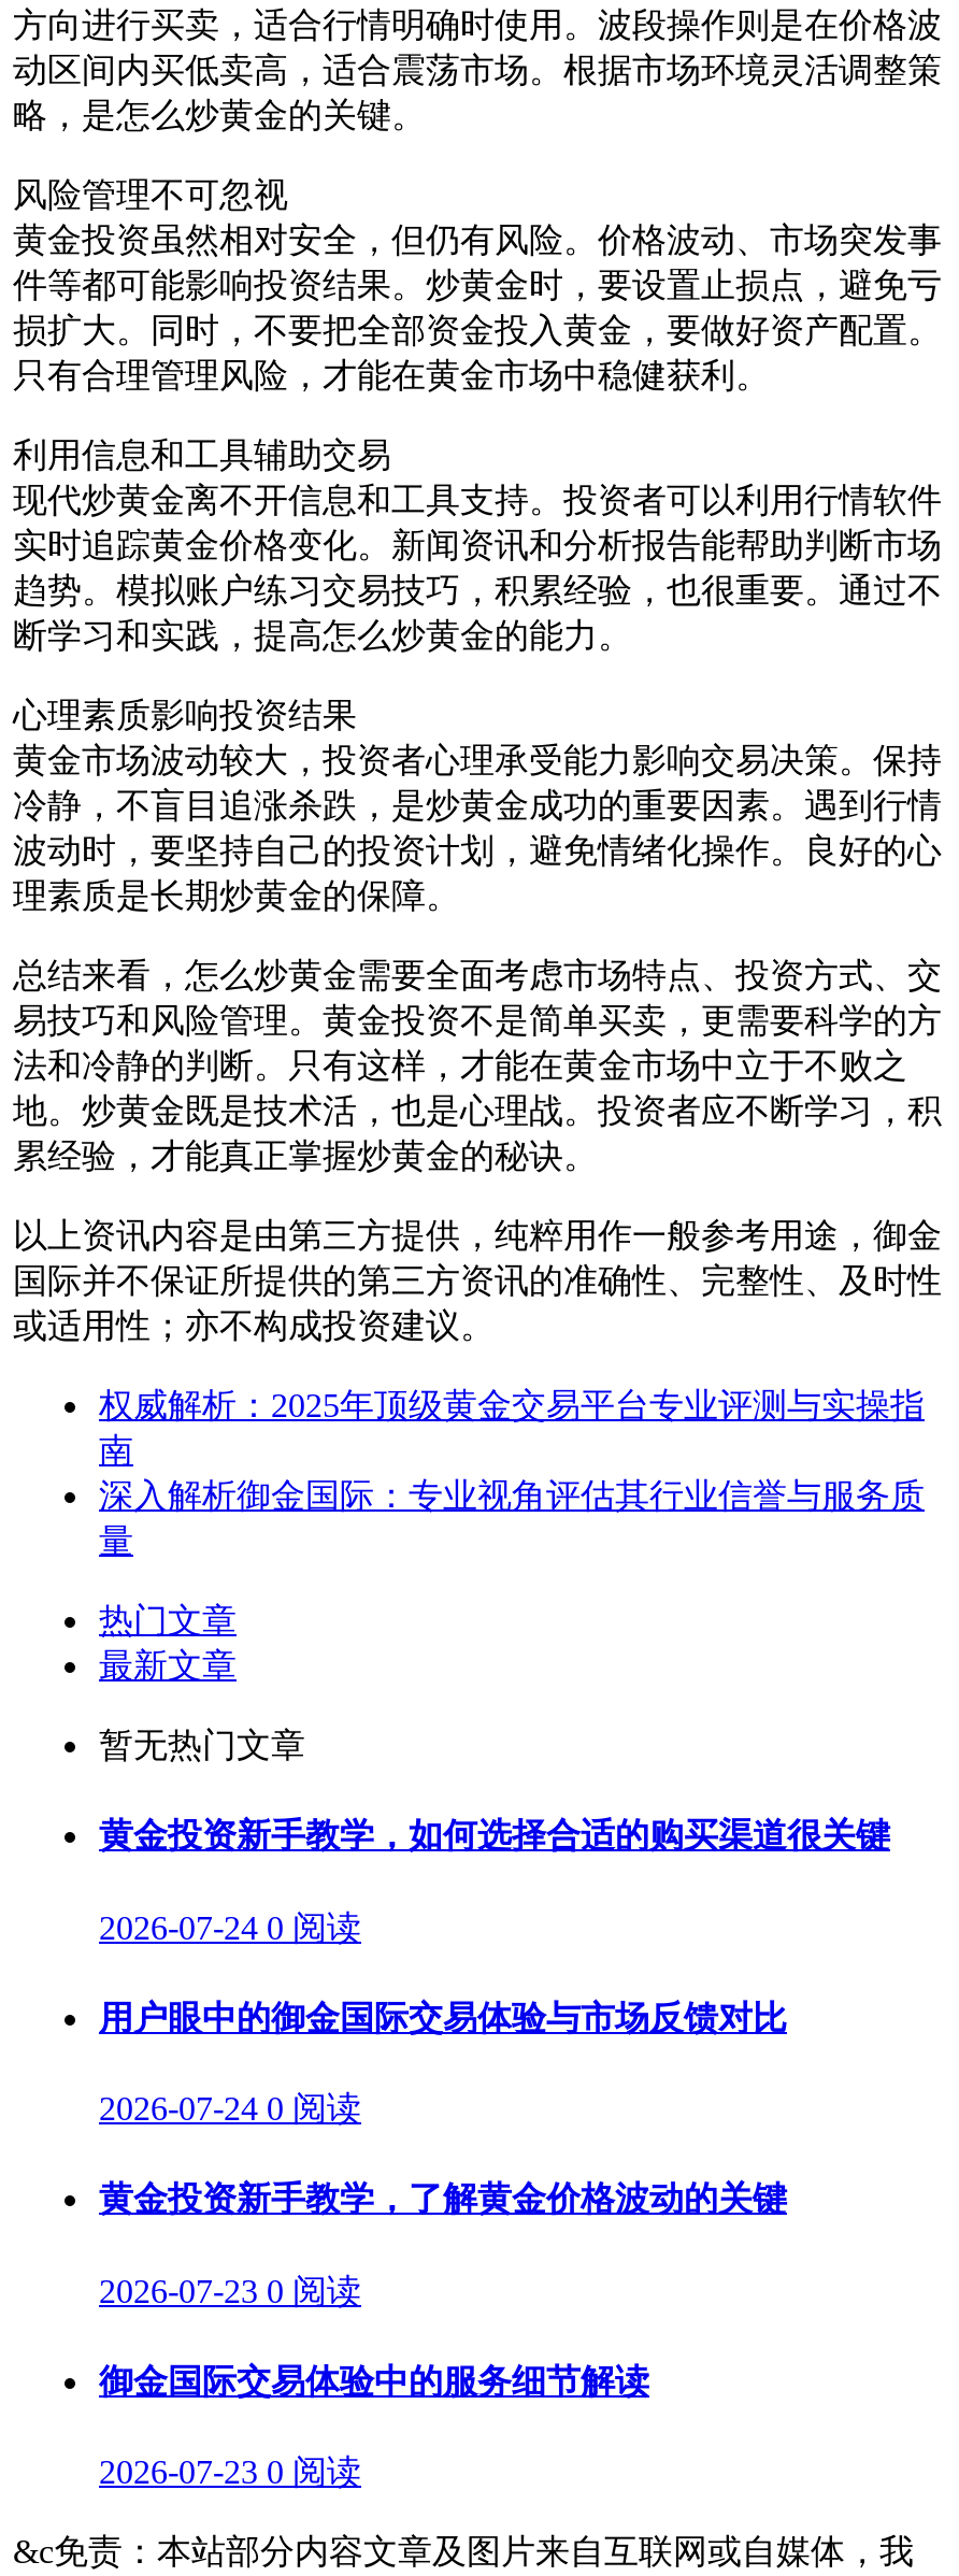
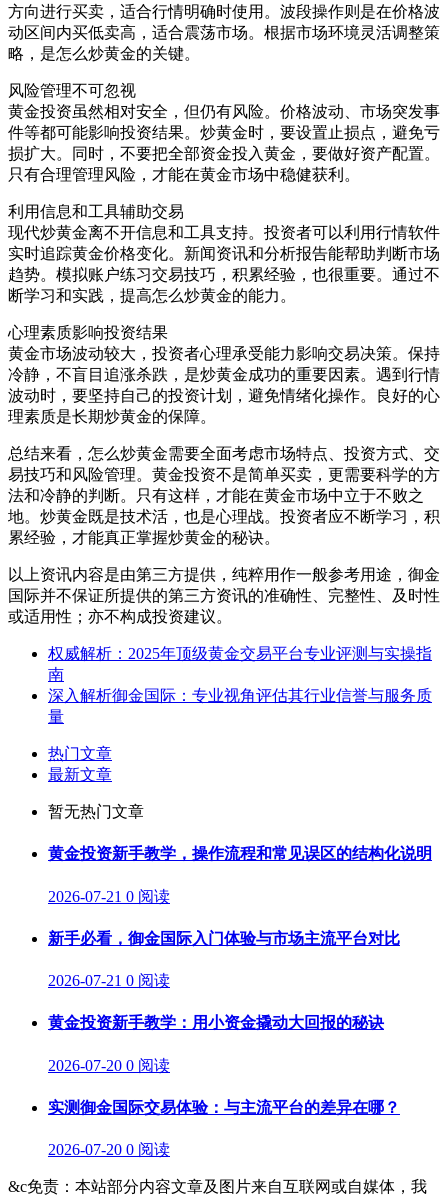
[99,1818,890,1854] 黄金投资新手教学，如何选择合适的购买渠道很关键 -> [48,845,432,862] 黄金投资新手教学，操作流程和常见误区的结构化说明
[99,1909,361,1945] 2026-07-24 0 阅读 -> [48,888,170,905] 2026-07-21 0 阅读
[99,2000,787,2036] 用户眼中的御金国际交易体验与市场反馈对比 -> [48,930,400,947] 新手必看，御金国际入门体验与市场主流平台对比
[99,2090,361,2127] 2026-07-24 0 阅读 -> [48,972,170,989] 2026-07-21 0 阅读
[99,2181,787,2218] 黄金投资新手教学，了解黄金价格波动的关键 -> [48,1014,384,1031] 黄金投资新手教学：用小资金撬动大回报的秘诀
[99,2272,361,2309] 2026-07-23 0 阅读 -> [48,1057,170,1074] 2026-07-20 0 阅读
[99,2363,649,2400] 御金国际交易体验中的服务细节解读 -> [48,1099,400,1116] 实测御金国际交易体验：与主流平台的差异在哪？
[99,2454,361,2491] 2026-07-23 0 阅读 -> [48,1141,170,1158] 2026-07-20 0 阅读

